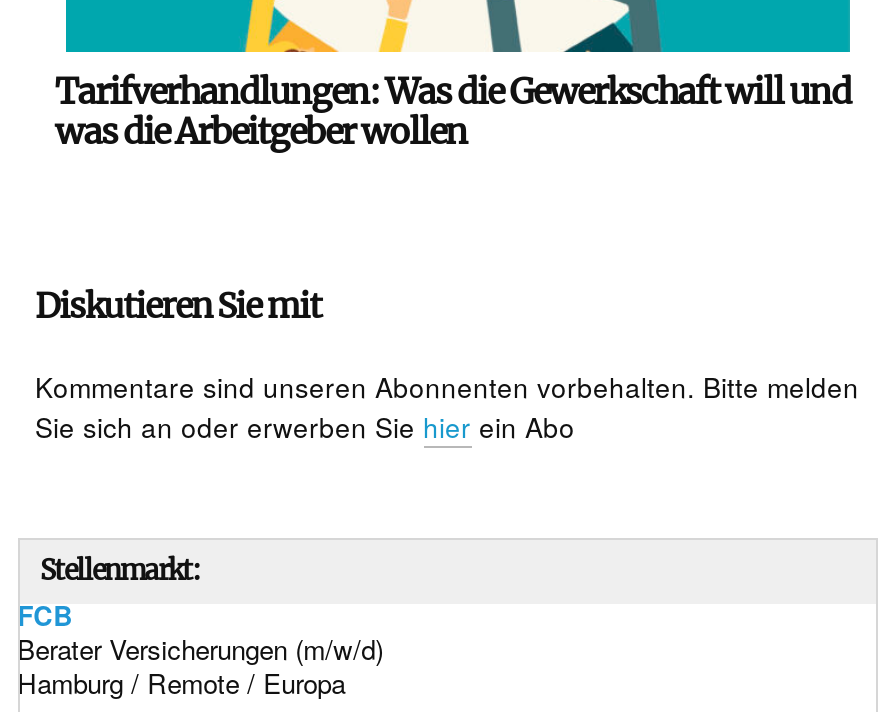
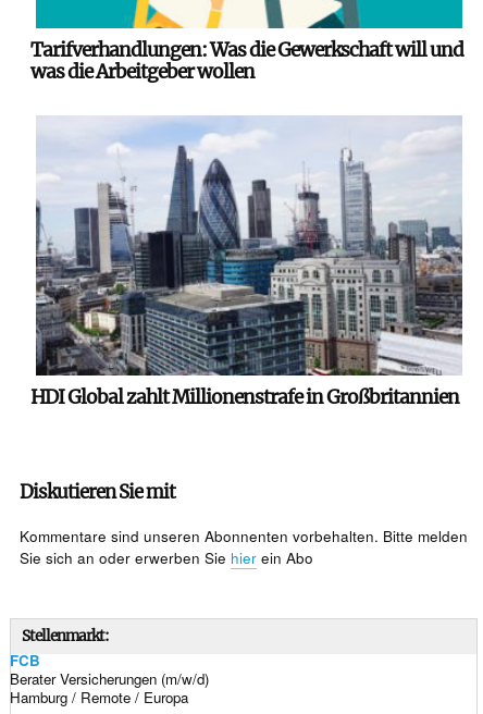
none -> [30,115,463,409] [image] | HDI Global zahlt Millionenstrafe in Großbritannien

